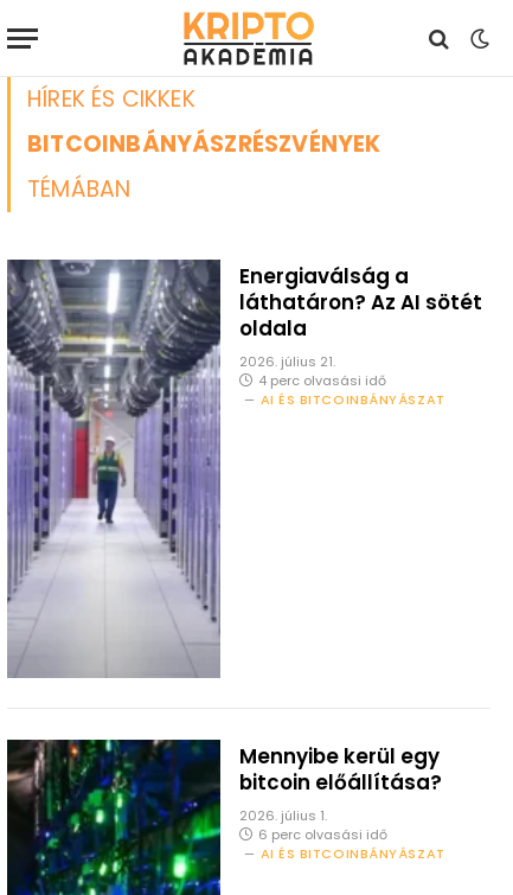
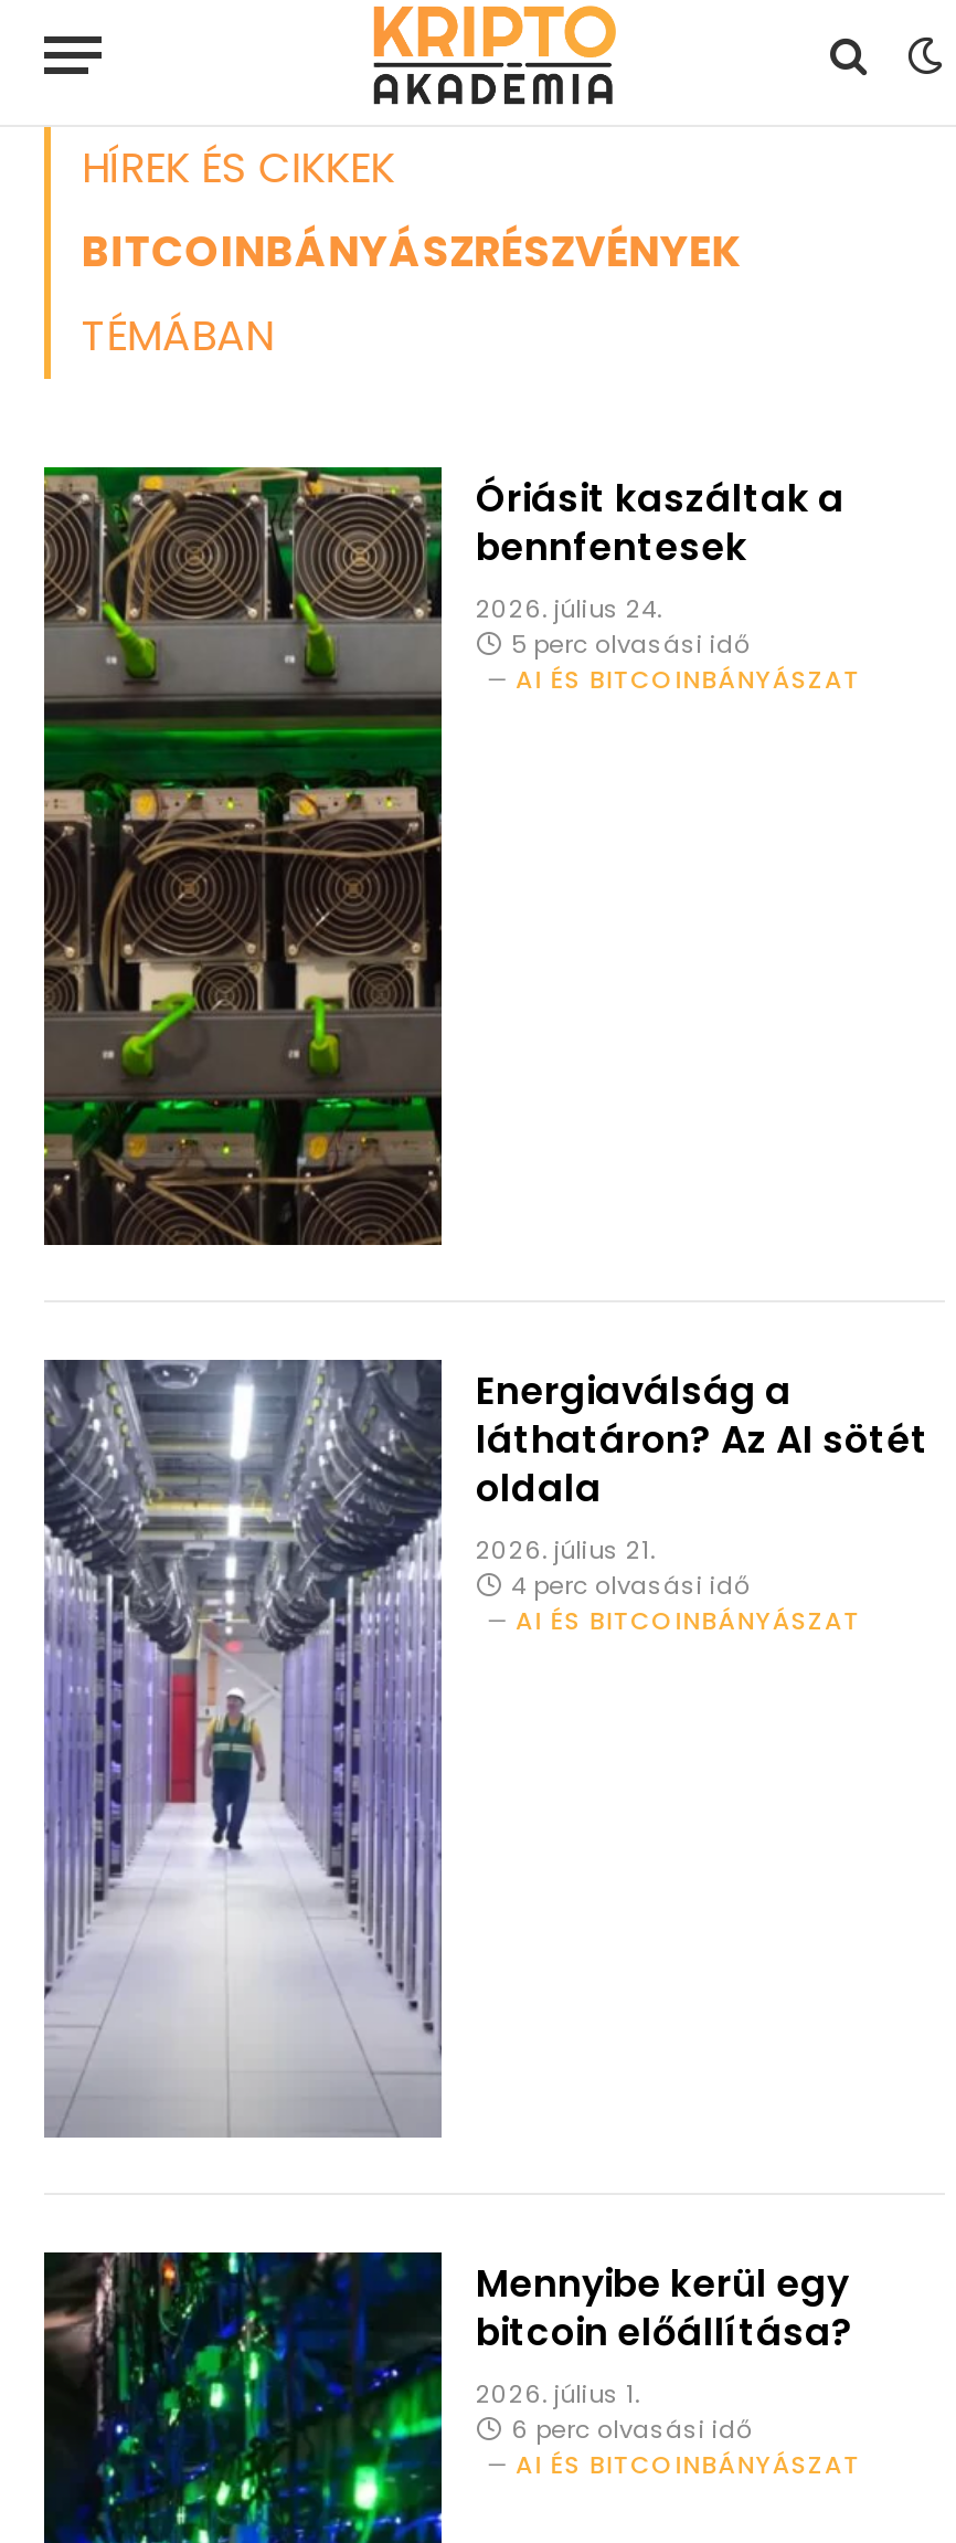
none -> [42,465,860,1245] [image] | Óriásit kaszáltak a | bennfentesek | 2026. július 24. | 5 perc olvasási idő | AI ÉS BITCOINBÁNYÁSZAT

